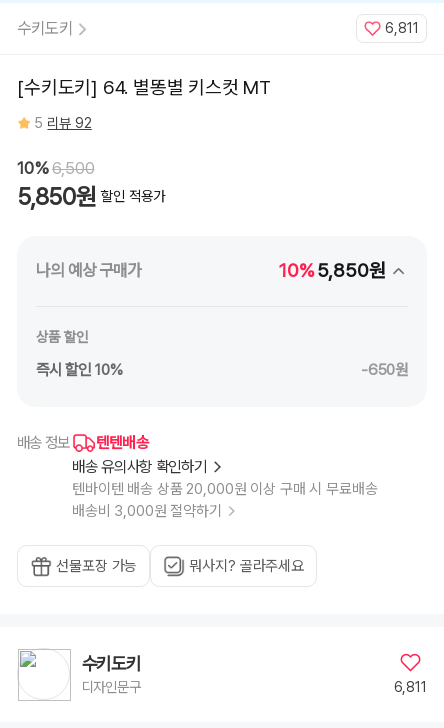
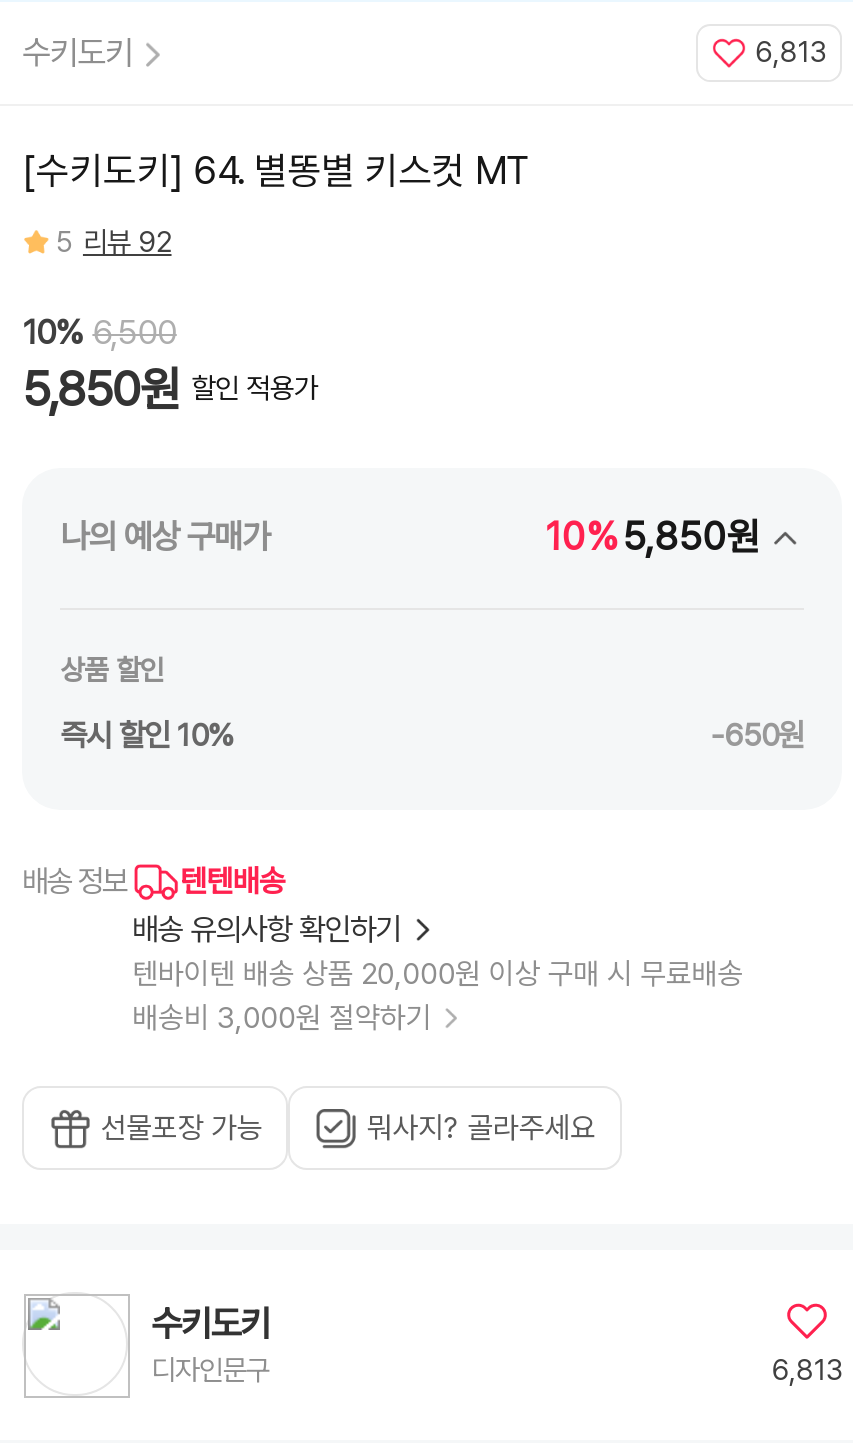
[385,19,419,36] 6,811 -> [755,35,825,69] 6,813
[394,678,427,695] 6,811 -> [771,1352,842,1386] 6,813

